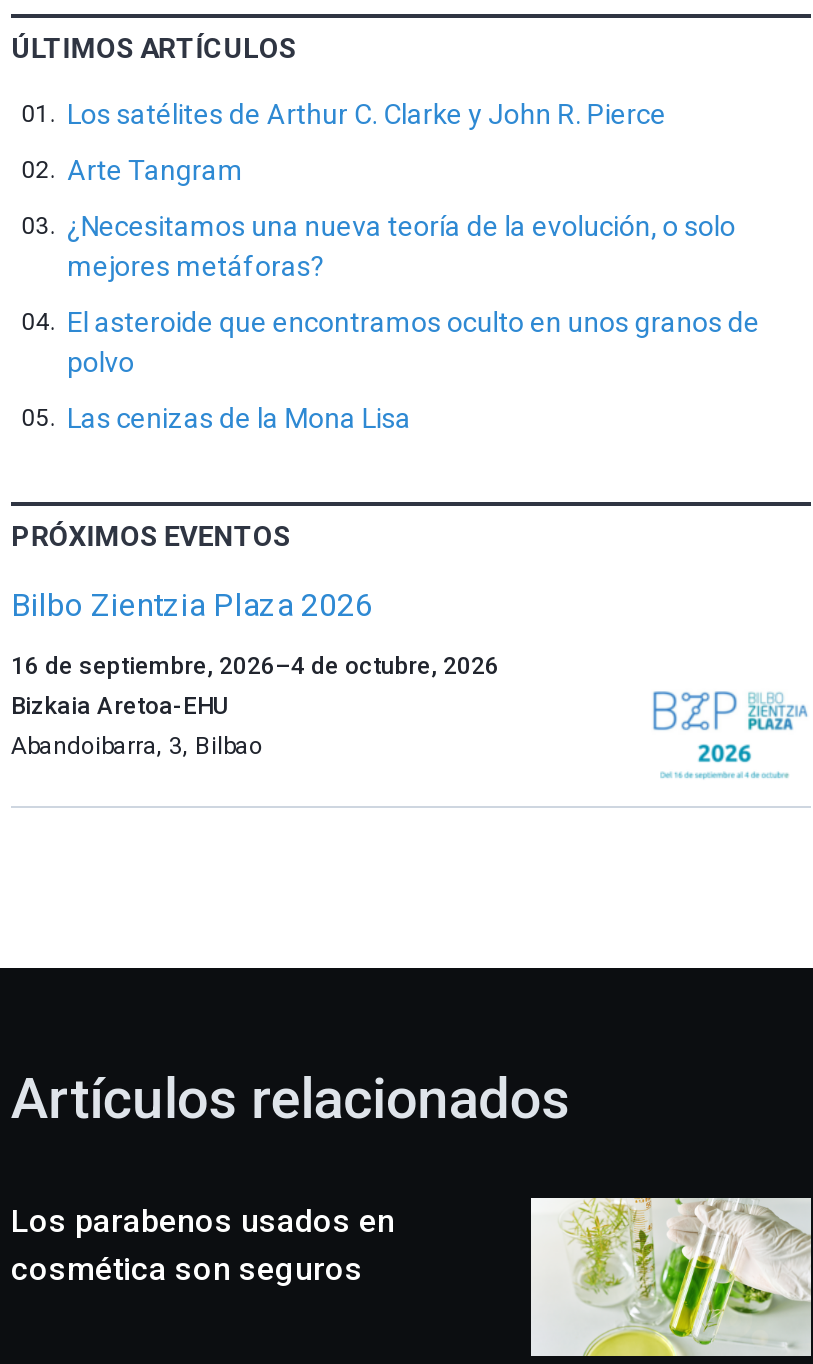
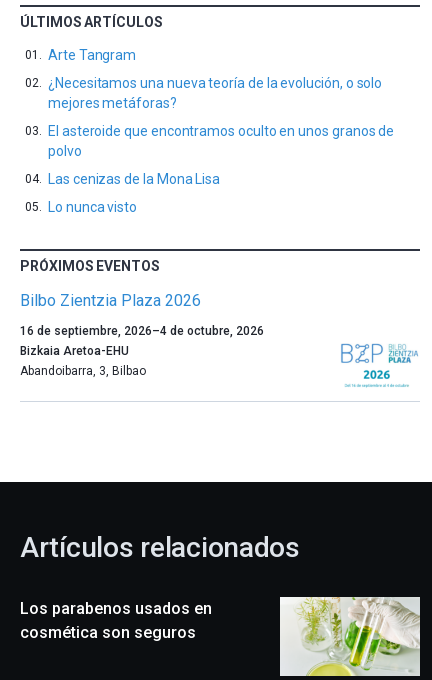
[67,98,666,130] Los satélites de Arthur C. Clarke y John R. Pierce -> none
moved [67,154,760,434] -> [48,47,394,187]: Arte Tangram | ¿Necesitamos una nueva teoría de la evolución, o solo | mejores metáforas? | El asteroide que encontramos oculto en unos granos de | polvo | Las cenizas de la Mona Lisa
none -> [48,199,137,215] Lo nunca visto

